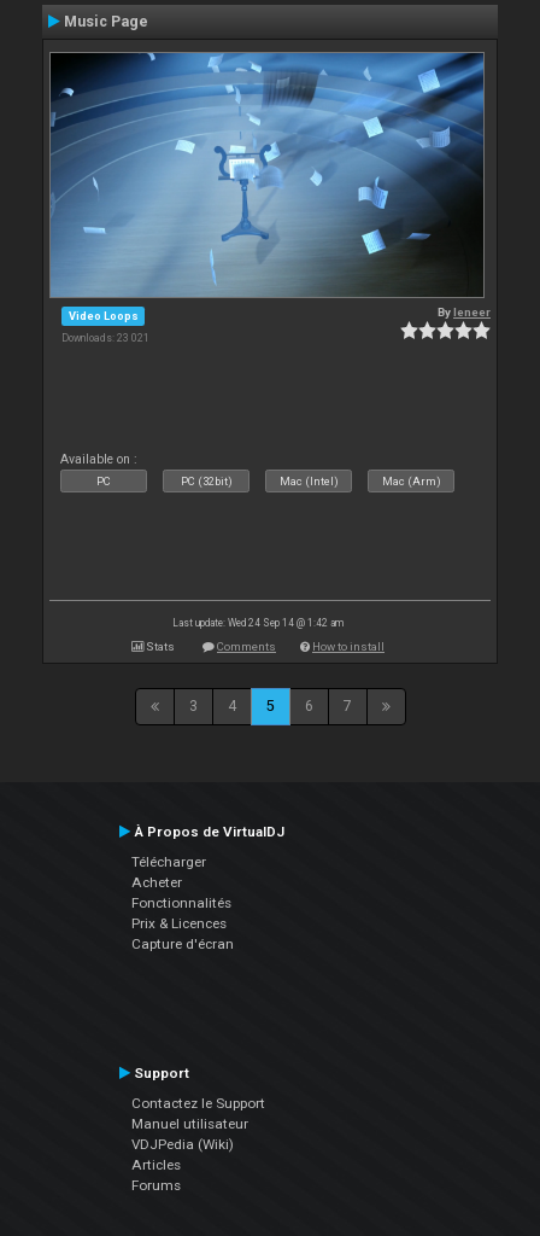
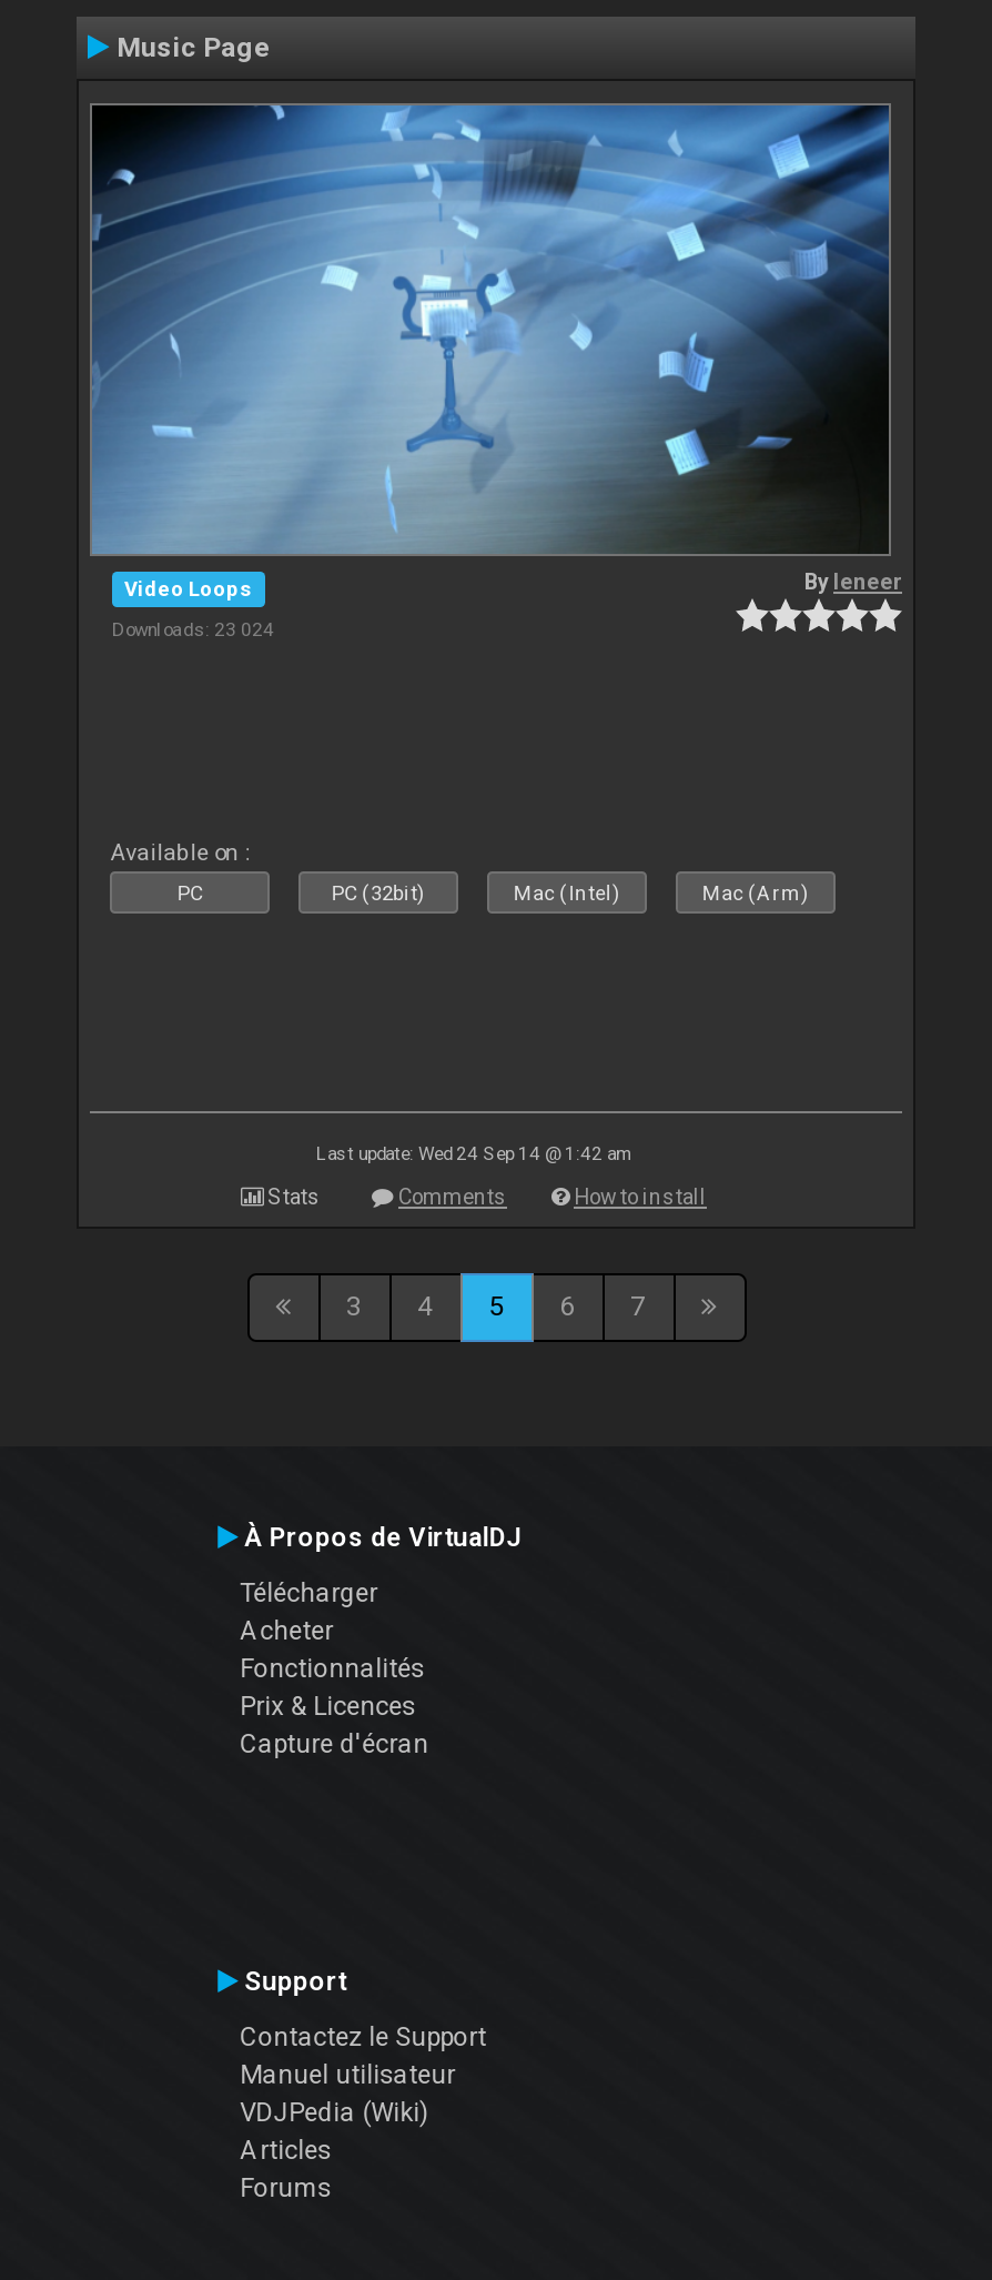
[61,332,149,344] Downloads: 23 021 -> [112,618,274,640] Downloads: 23 024

